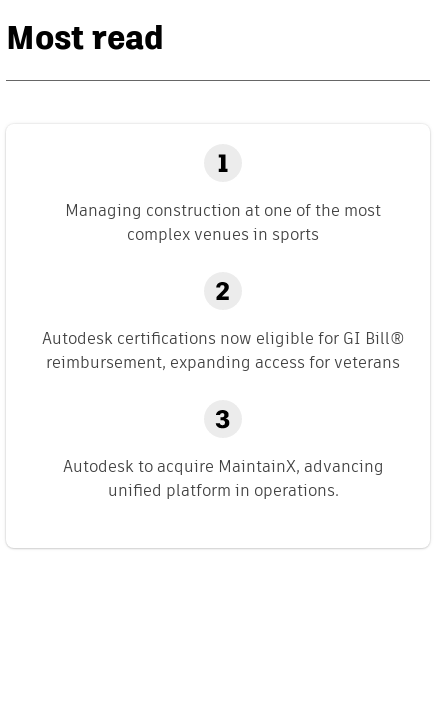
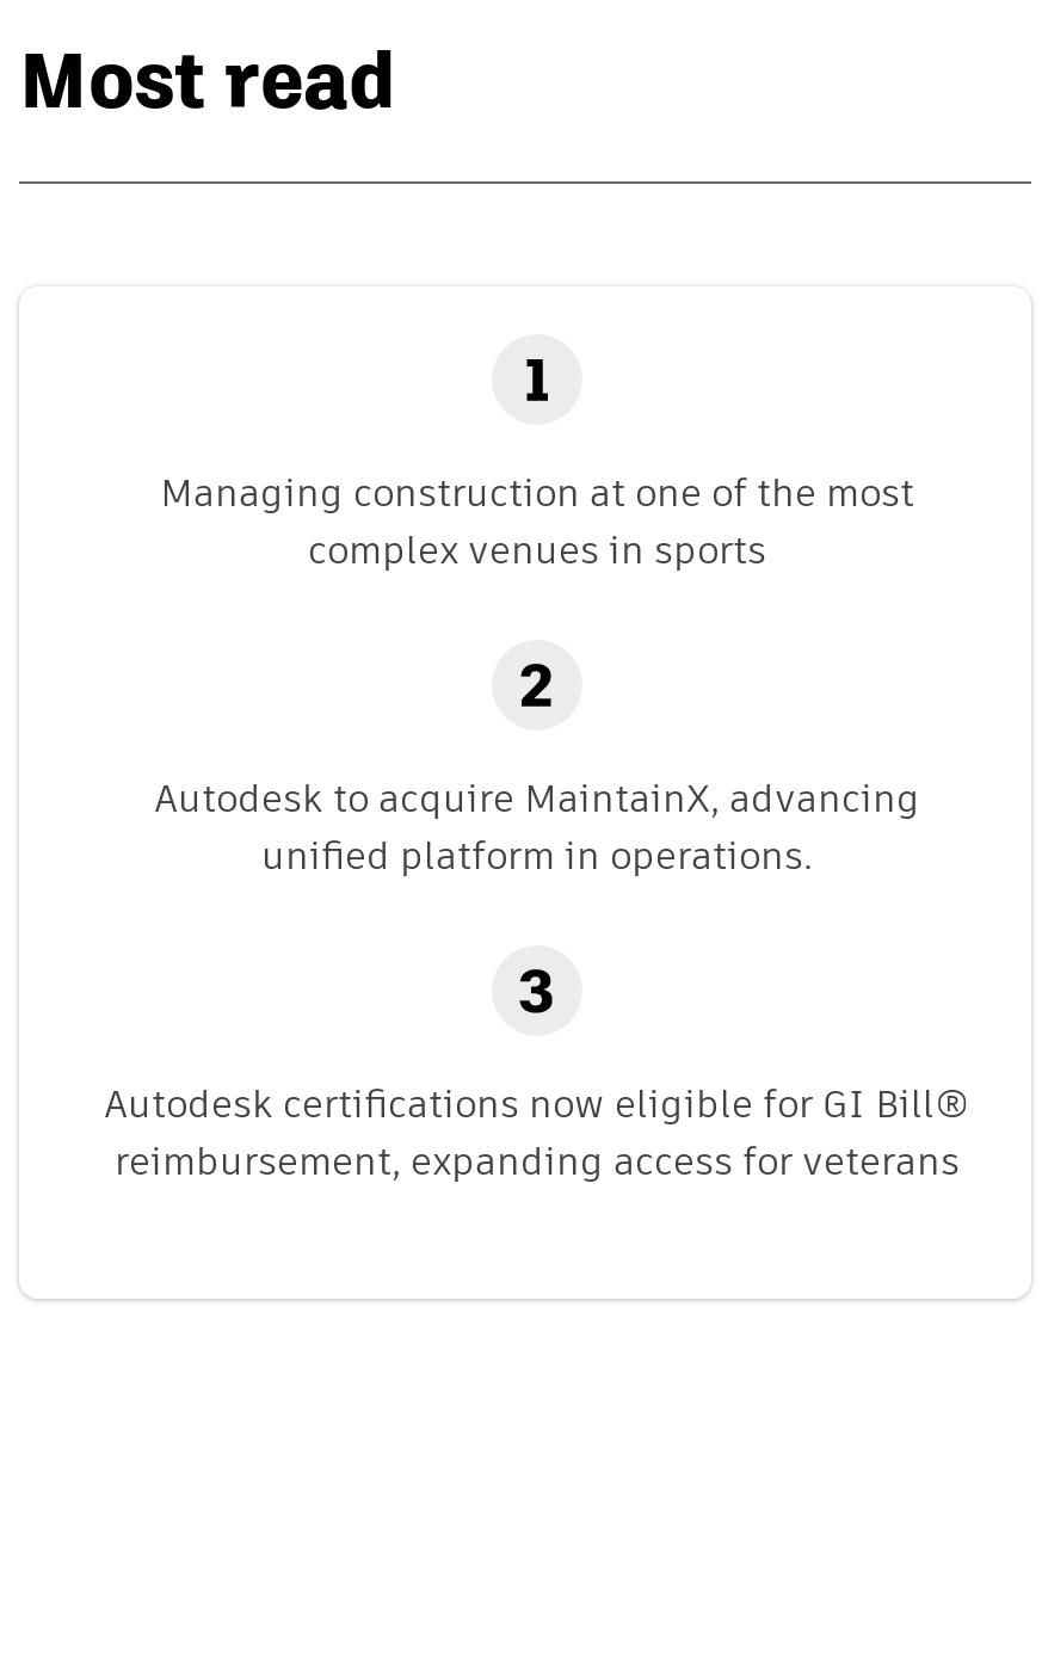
moved [41,327,404,374] -> [104,1078,970,1190]: Autodesk certifications now eligible for GI Bill® | reimbursement, expanding access for veterans
moved [62,455,383,502] -> [154,772,920,884]: Autodesk to acquire MaintainX, advancing | unified platform in operations.

